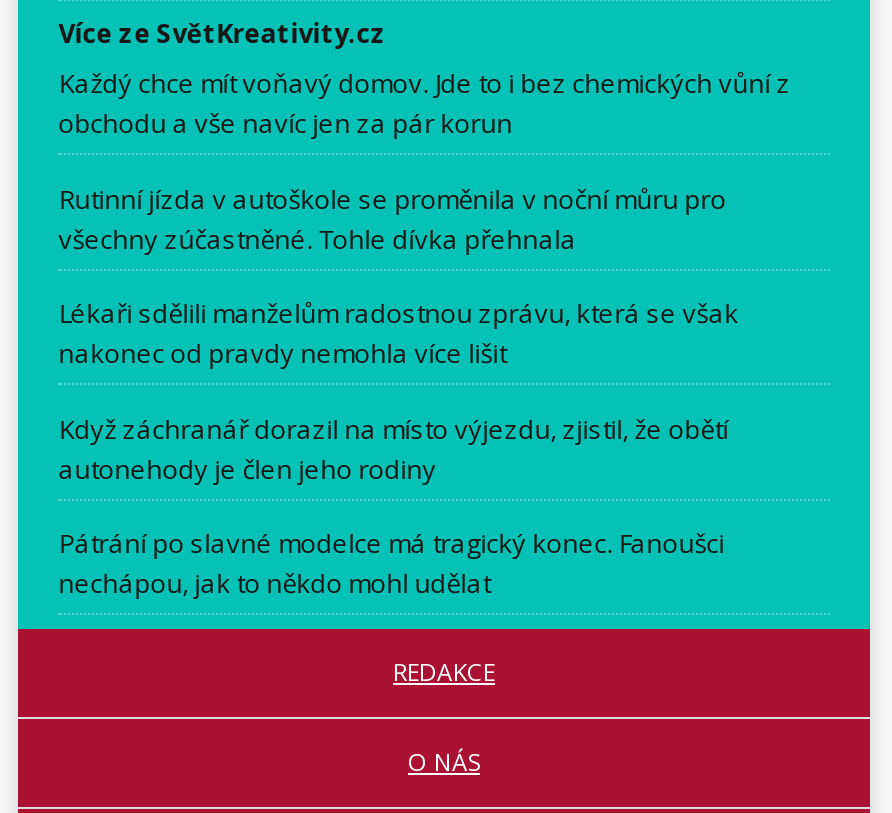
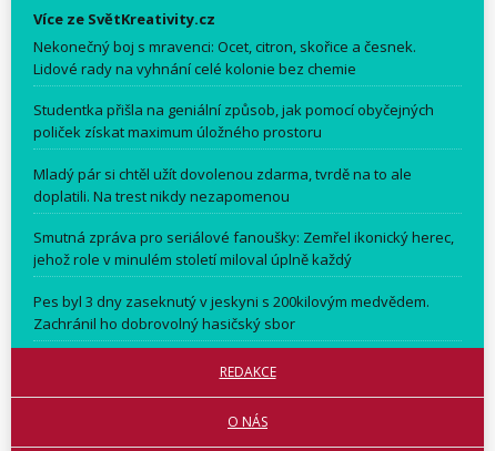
[58,66,790,142] Každý chce mít voňavý domov. Jde to i bez chemických vůní z | obchodu a vše navíc jen za pár korun -> [34,36,416,79] Nekonečný boj s mravenci: Ocet, citron, skořice a česnek. | Lidové rady na vyhnání celé kolonie bez chemie
[58,181,726,257] Rutinní jízda v autoškole se proměnila v noční můru pro | všechny zúčastněné. Tohle dívka přehnala -> [34,100,434,142] Studentka přišla na geniální způsob, jak pomocí obyčejných | poliček získat maximum úložného prostoru
[58,296,738,372] Lékaři sdělili manželům radostnou zprávu, která se však | nakonec od pravdy nemohla více lišit -> [34,164,412,206] Mladý pár si chtěl užít dovolenou zdarma, tvrdě na to ale | doplatili. Na trest nikdy nezapomenou
[58,411,728,487] Když záchranář dorazil na místo výjezdu, zjistil, že obětí | autonehody je člen jeho rodiny -> [34,228,454,270] Smutná zpráva pro seriálové fanoušky: Zemřel ikonický herec, | jehož role v minulém století miloval úplně každý
[58,526,724,602] Pátrání po slavné modelce má tragický konec. Fanoušci | nechápou, jak to někdo mohl udělat -> [34,291,430,333] Pes byl 3 dny zaseknutý v jeskyni s 200kilovým medvědem. | Zachránil ho dobrovolný hasičský sbor

